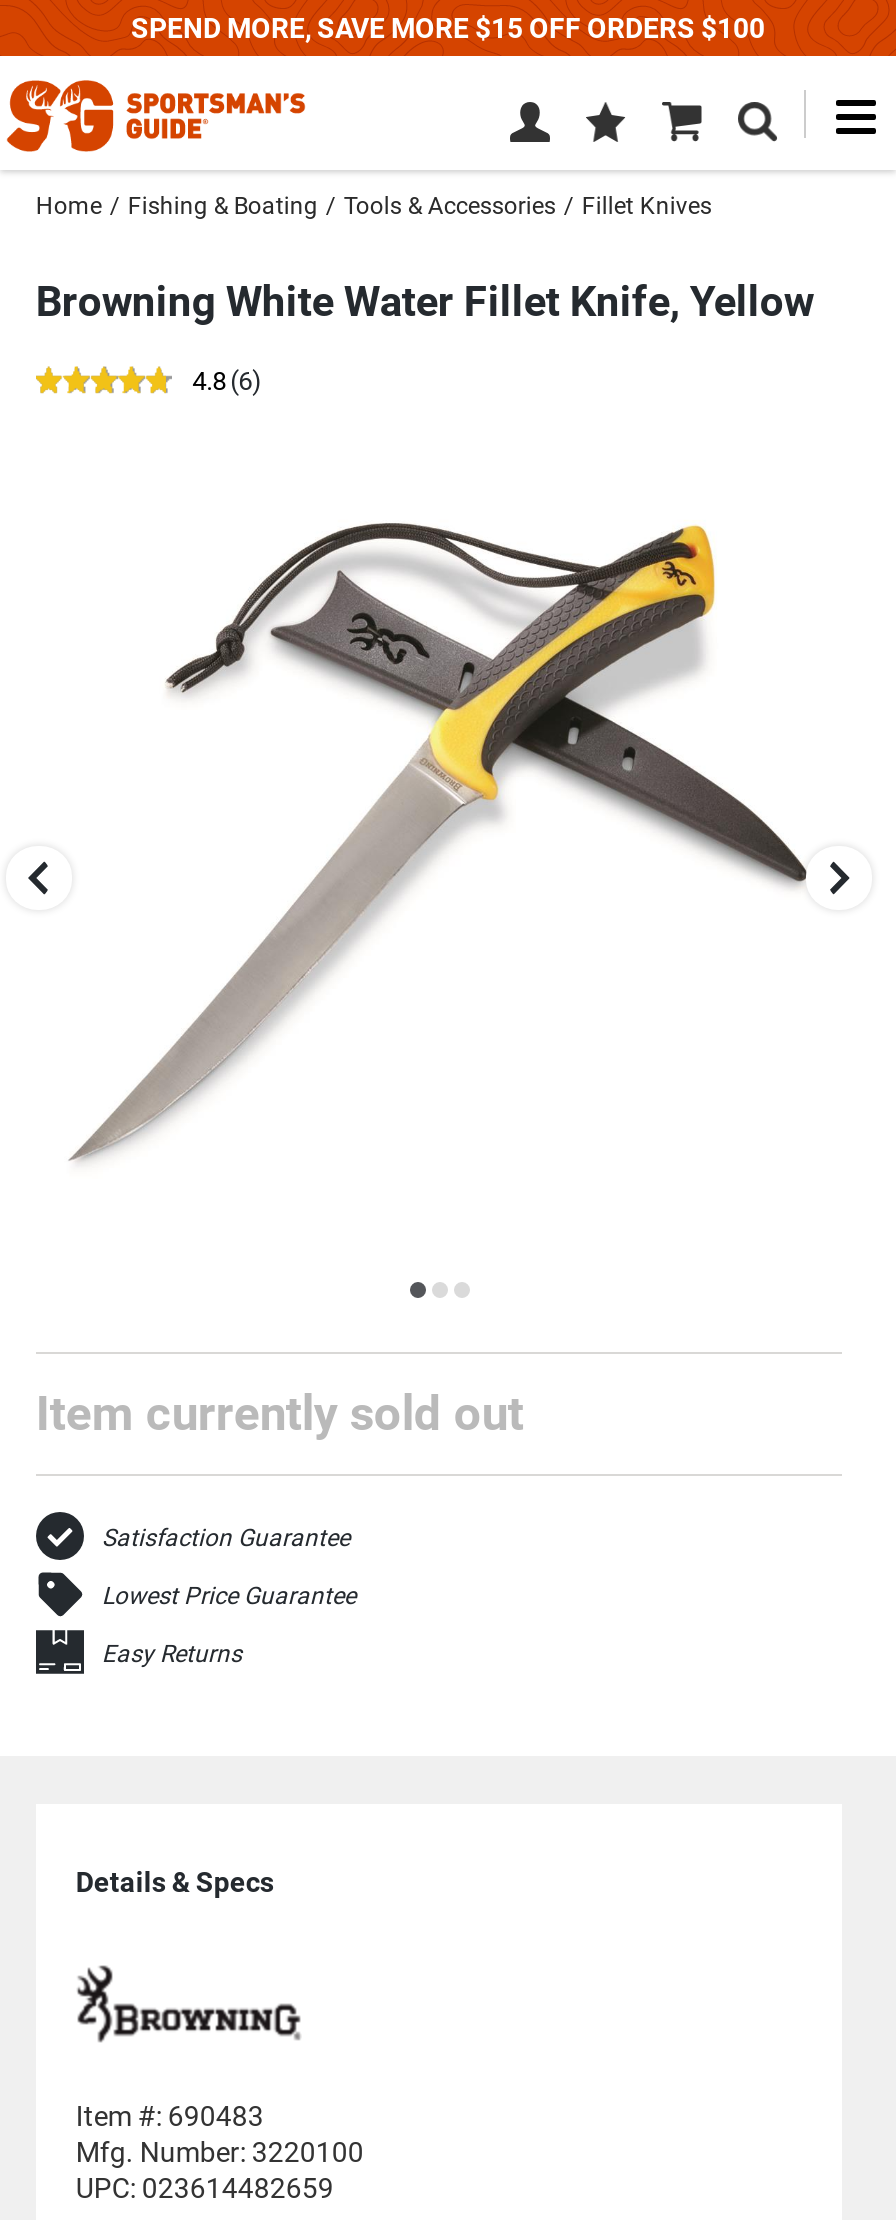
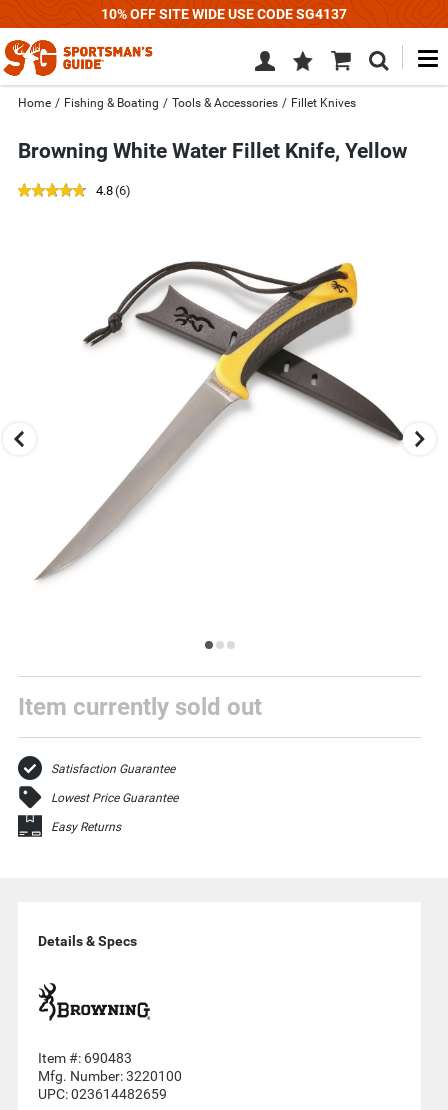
[131,12,765,44] SPEND MORE, SAVE MORE $15 OFF ORDERS $100 -> [101,6,347,22] 10% OFF SITE WIDE USE CODE SG4137

